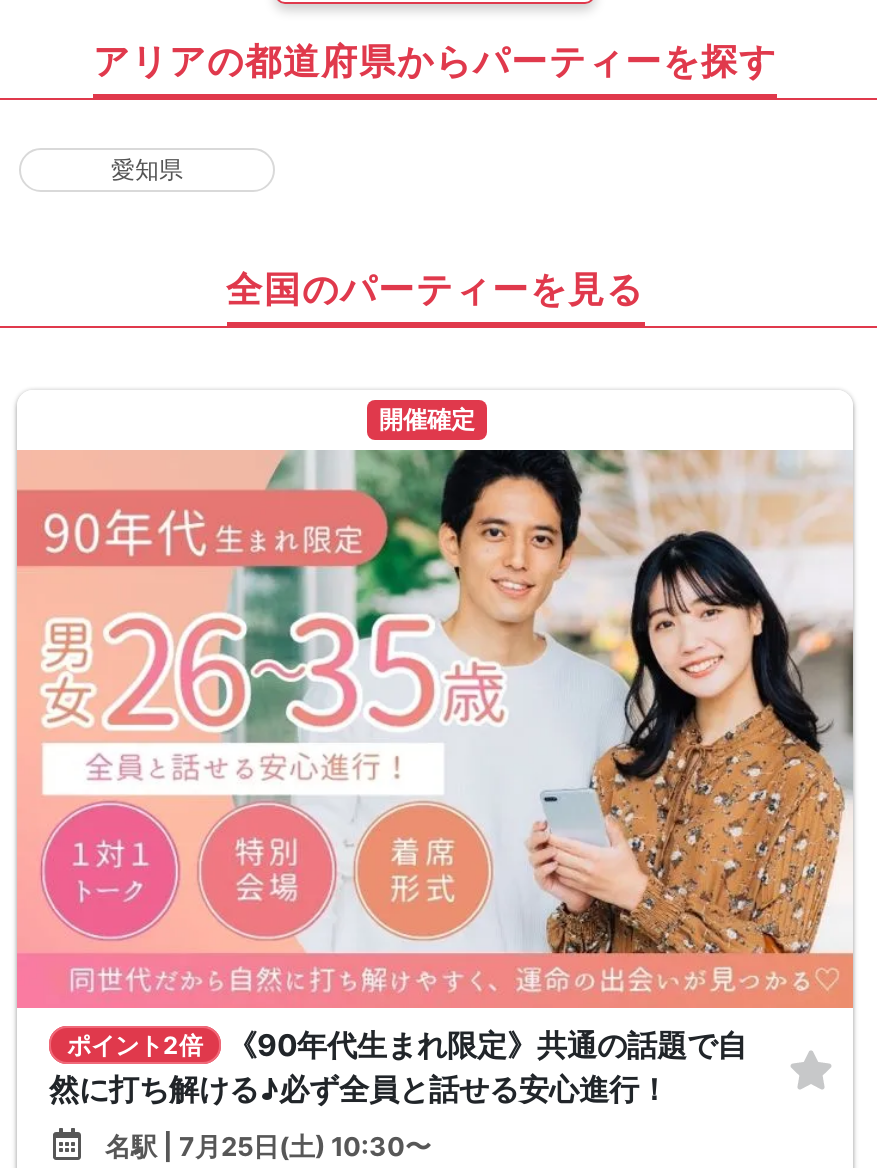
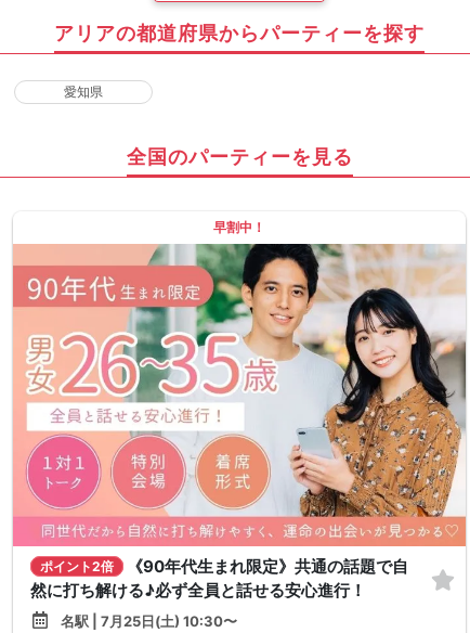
[379,404,475,434] 開催確定 -> [213,219,265,235] 早割中！

